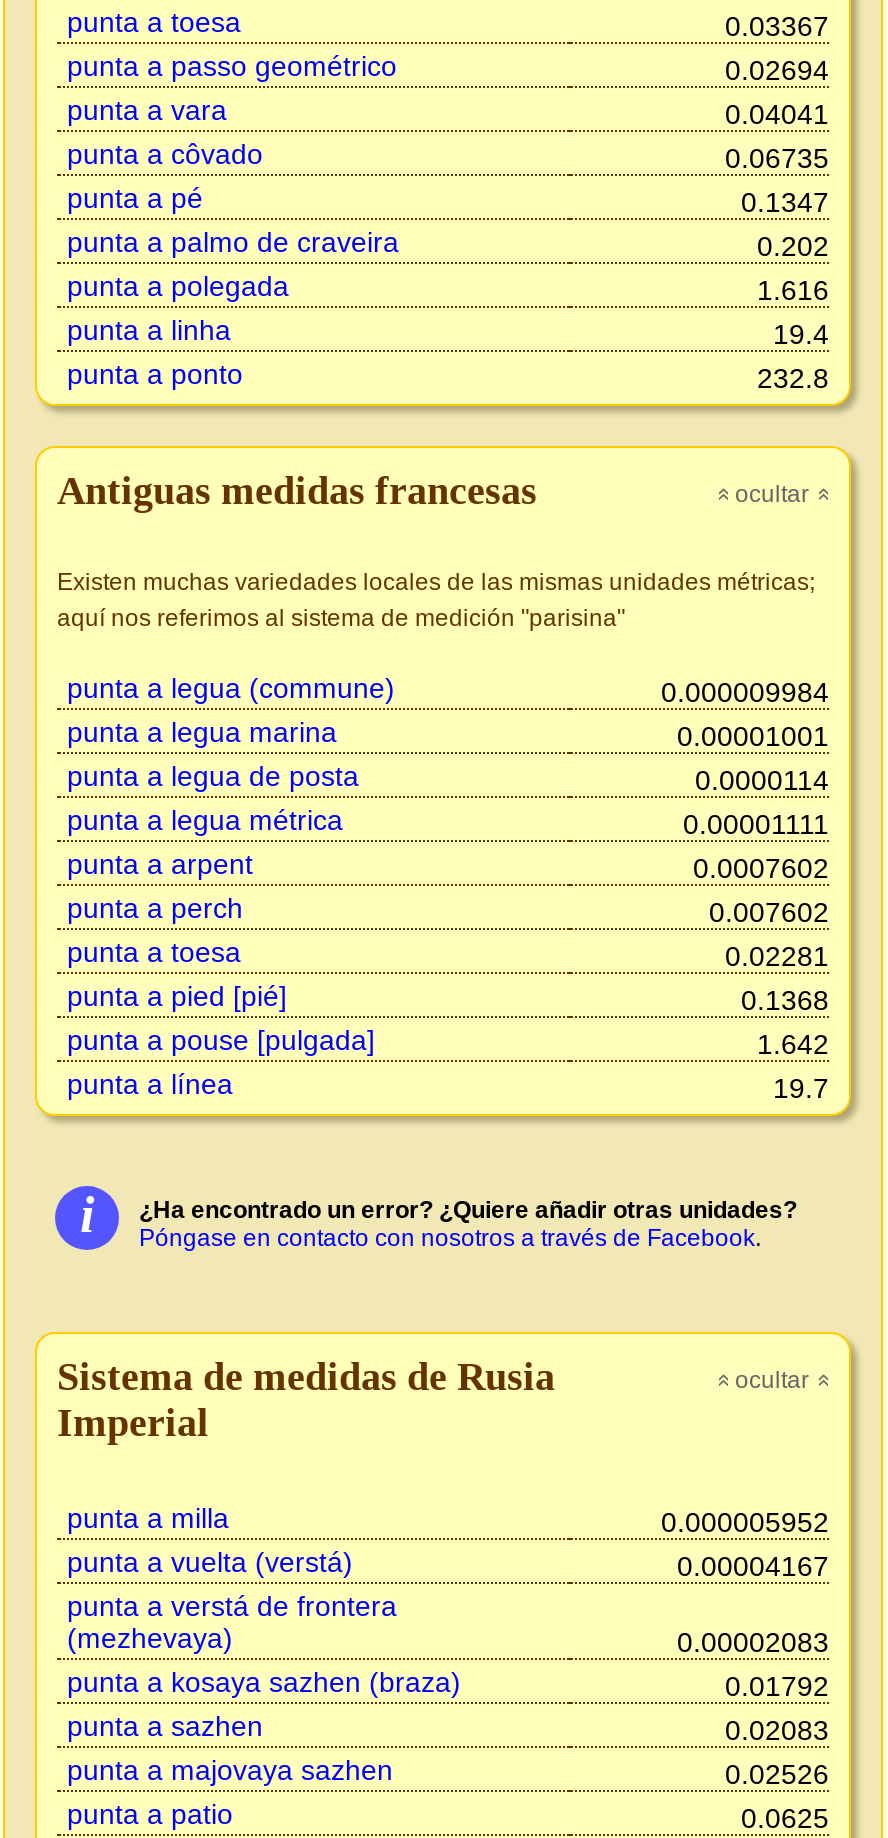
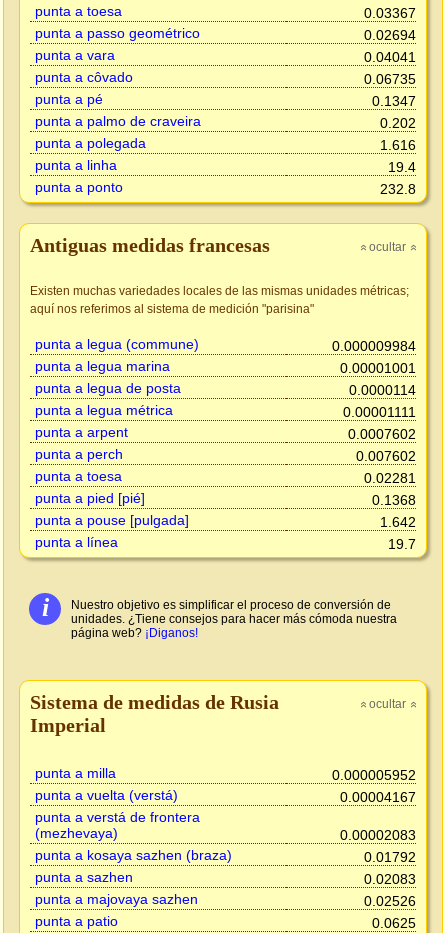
[139,1196,797,1252] ¿Ha encontrado un error? ¿Quiere añadir otras unidades? | Póngase en contacto con nosotros a través de Facebook. -> [71,598,397,640] Nuestro objetivo es simplificar el proceso de conversión de | unidades. ¿Tiene consejos para hacer más cómoda nuestra | página web? ¡Diganos!

